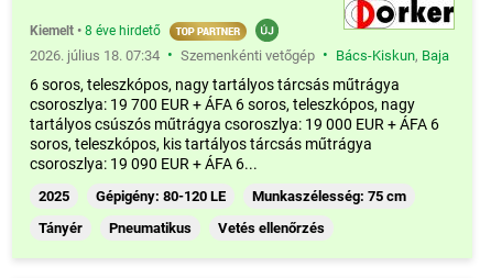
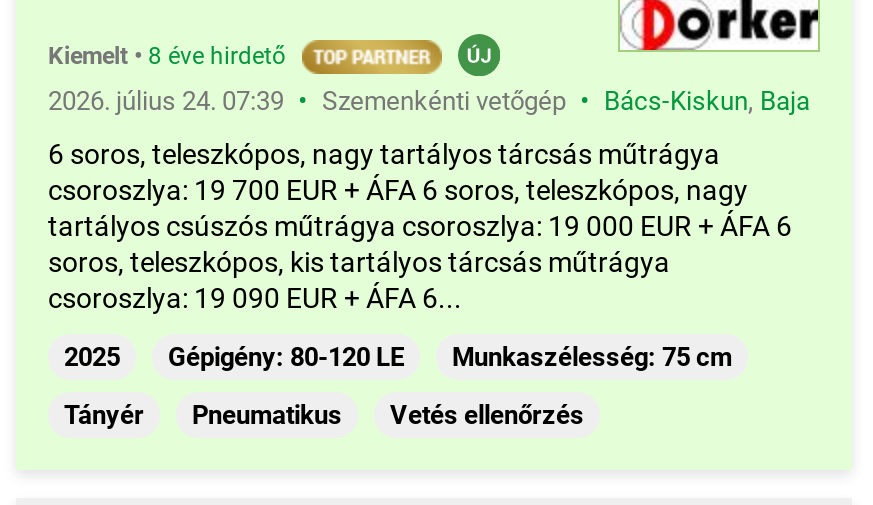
[30,46,449,64] 2026. július 18. 07:34 • Szemenkénti vetőgép • Bács-Kiskun, Baja -> [48,84,810,116] 2026. július 24. 07:39 • Szemenkénti vetőgép • Bács-Kiskun, Baja

